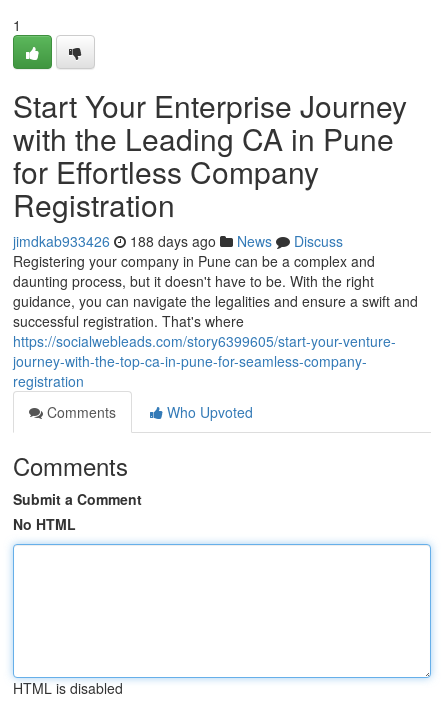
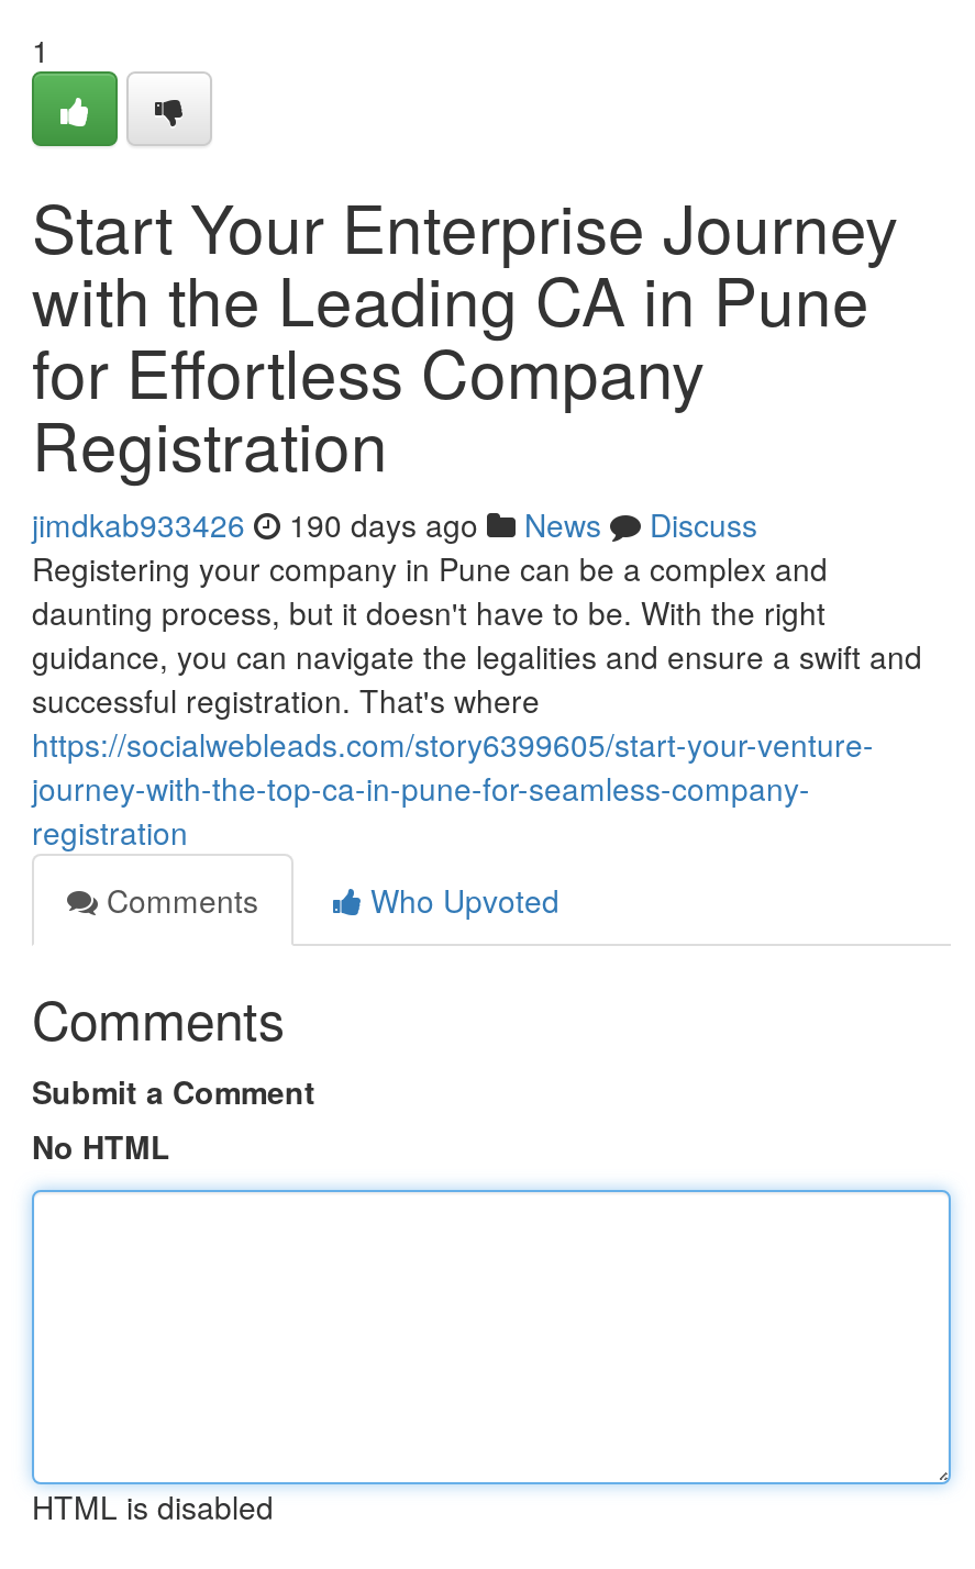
[13,231,343,251] jimdkab933426 188 days ago News Discuss -> [32,502,757,546] jimdkab933426 190 days ago News Discuss

